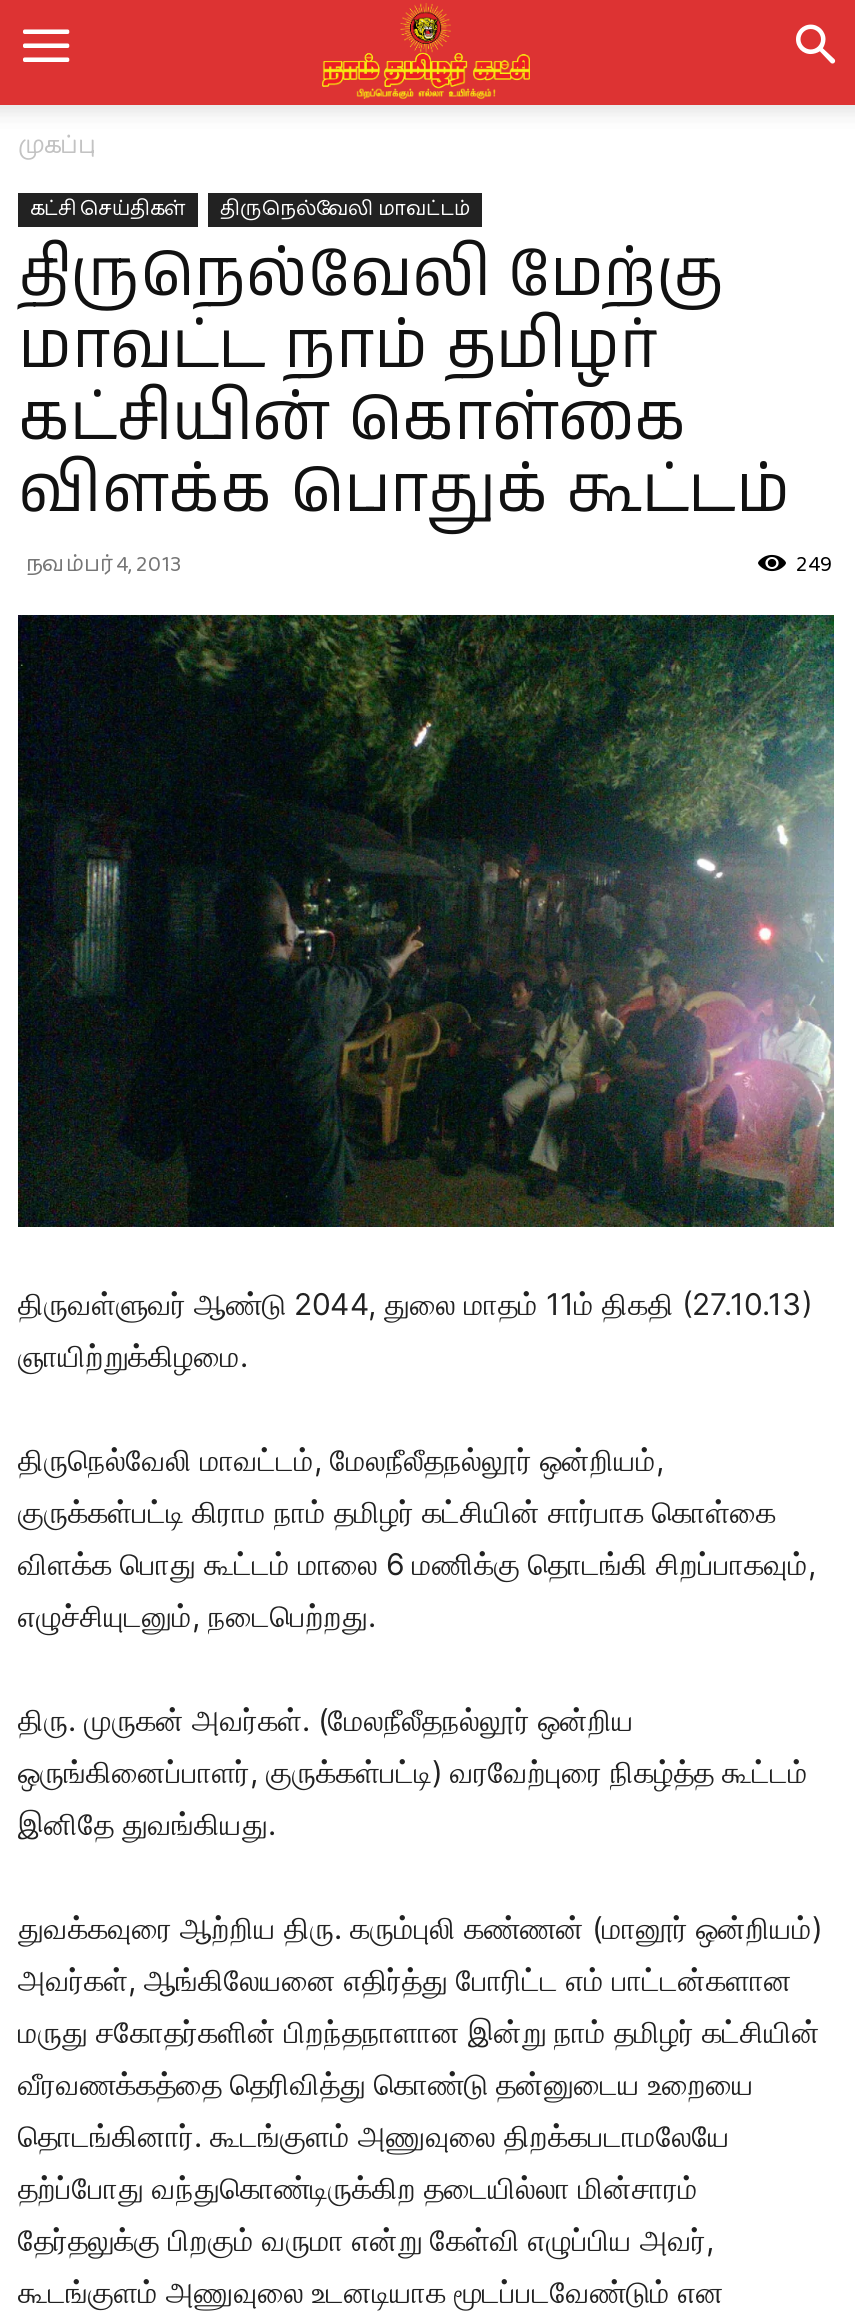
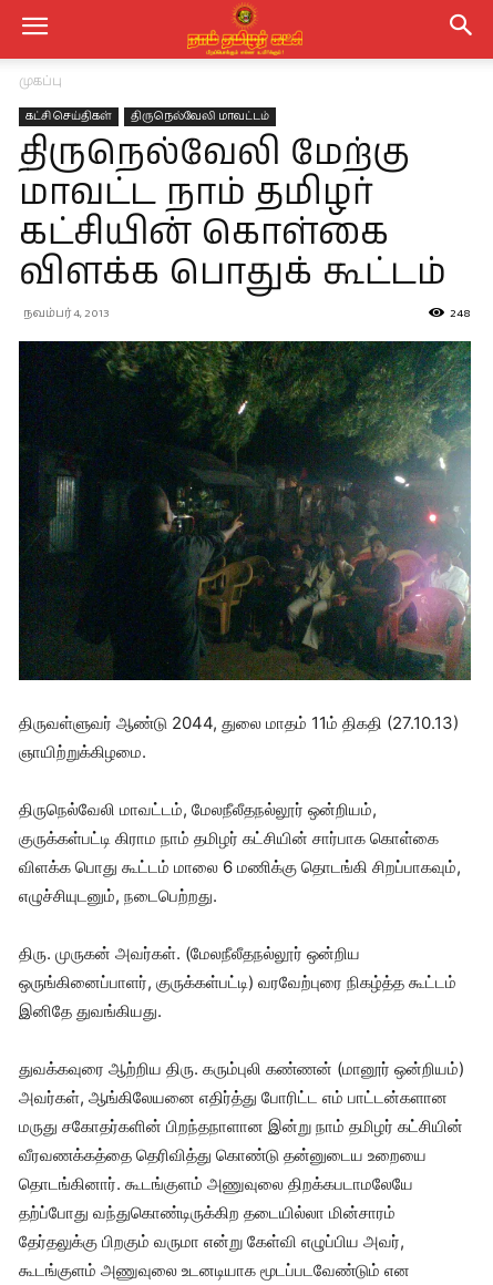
[796,547,834,581] 249 -> [450,304,471,322] 248

